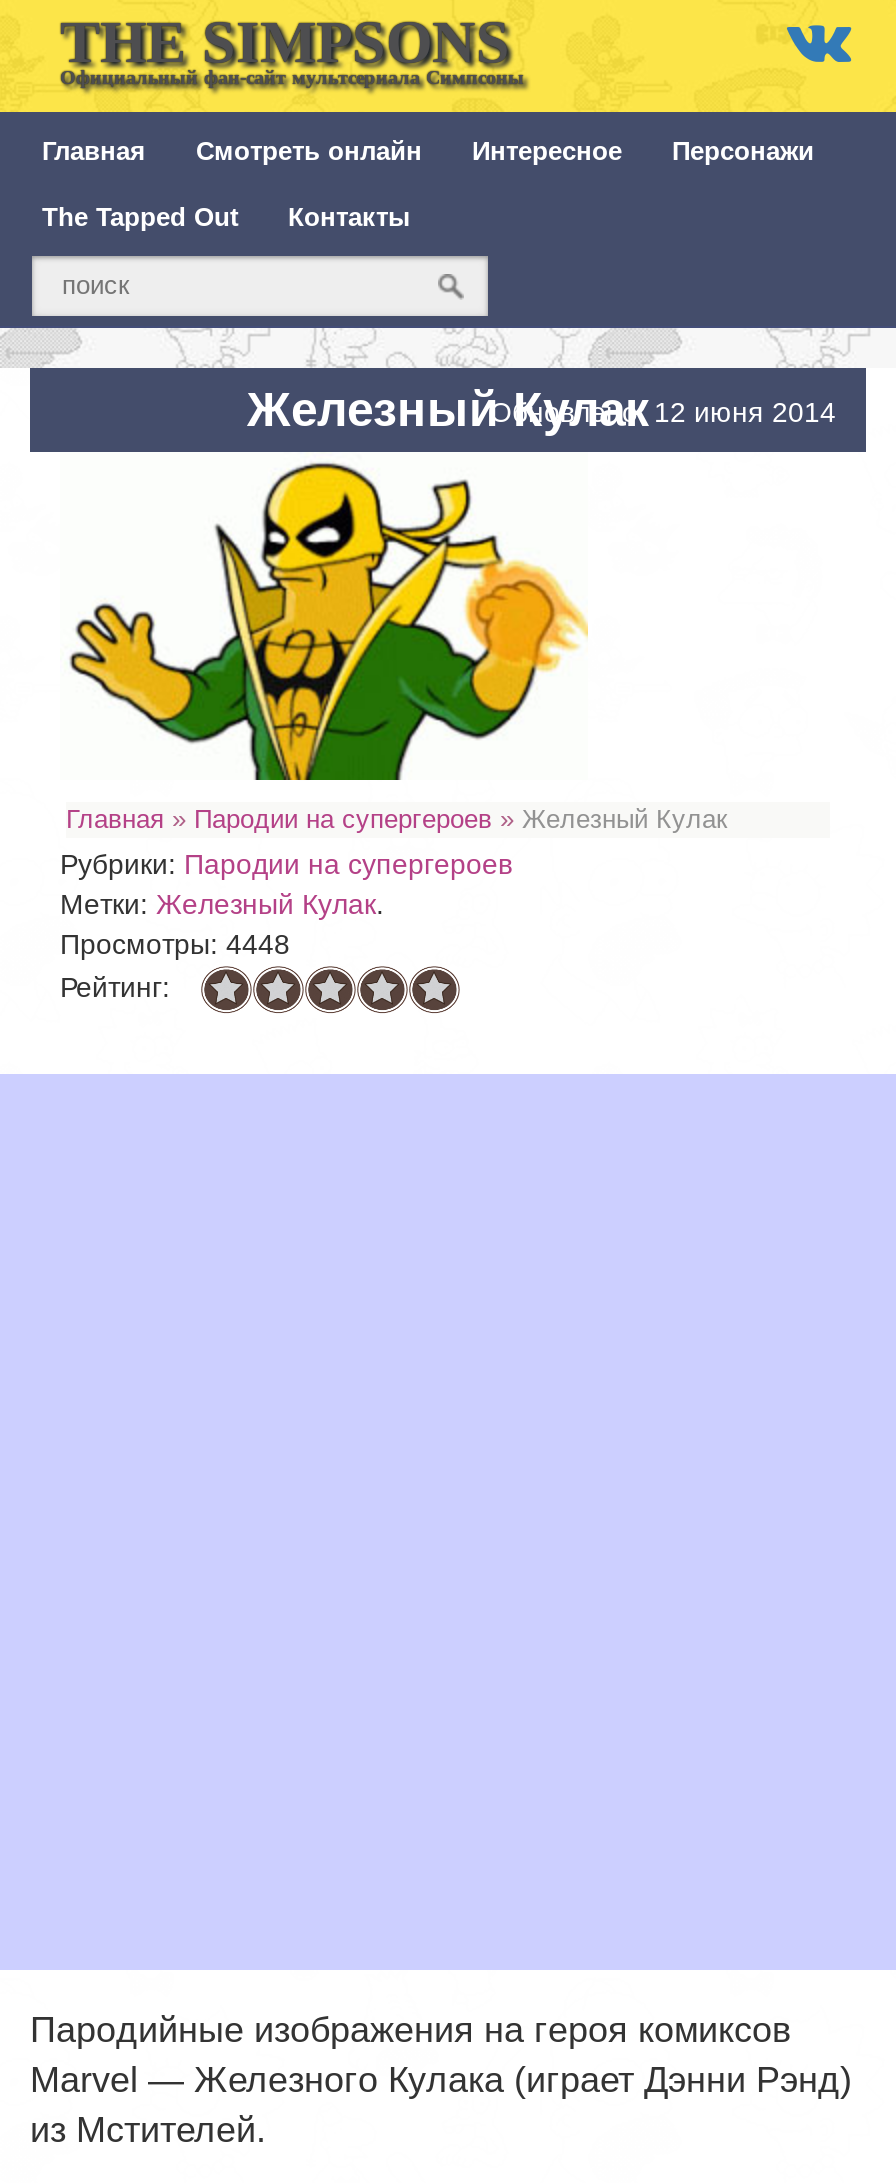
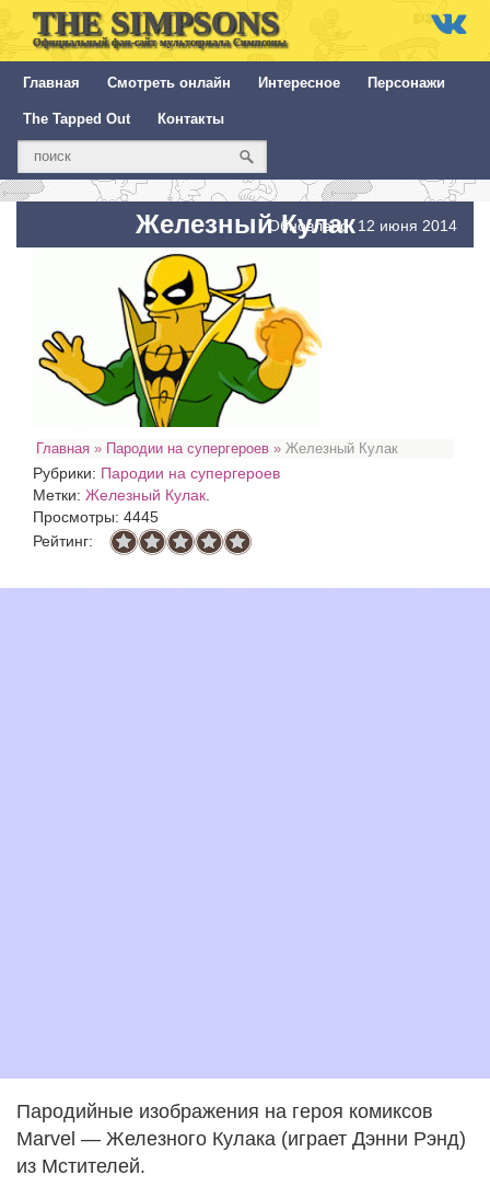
[60,928,290,960] Просмотры: 4448 -> [33,508,159,525] Просмотры: 4445

